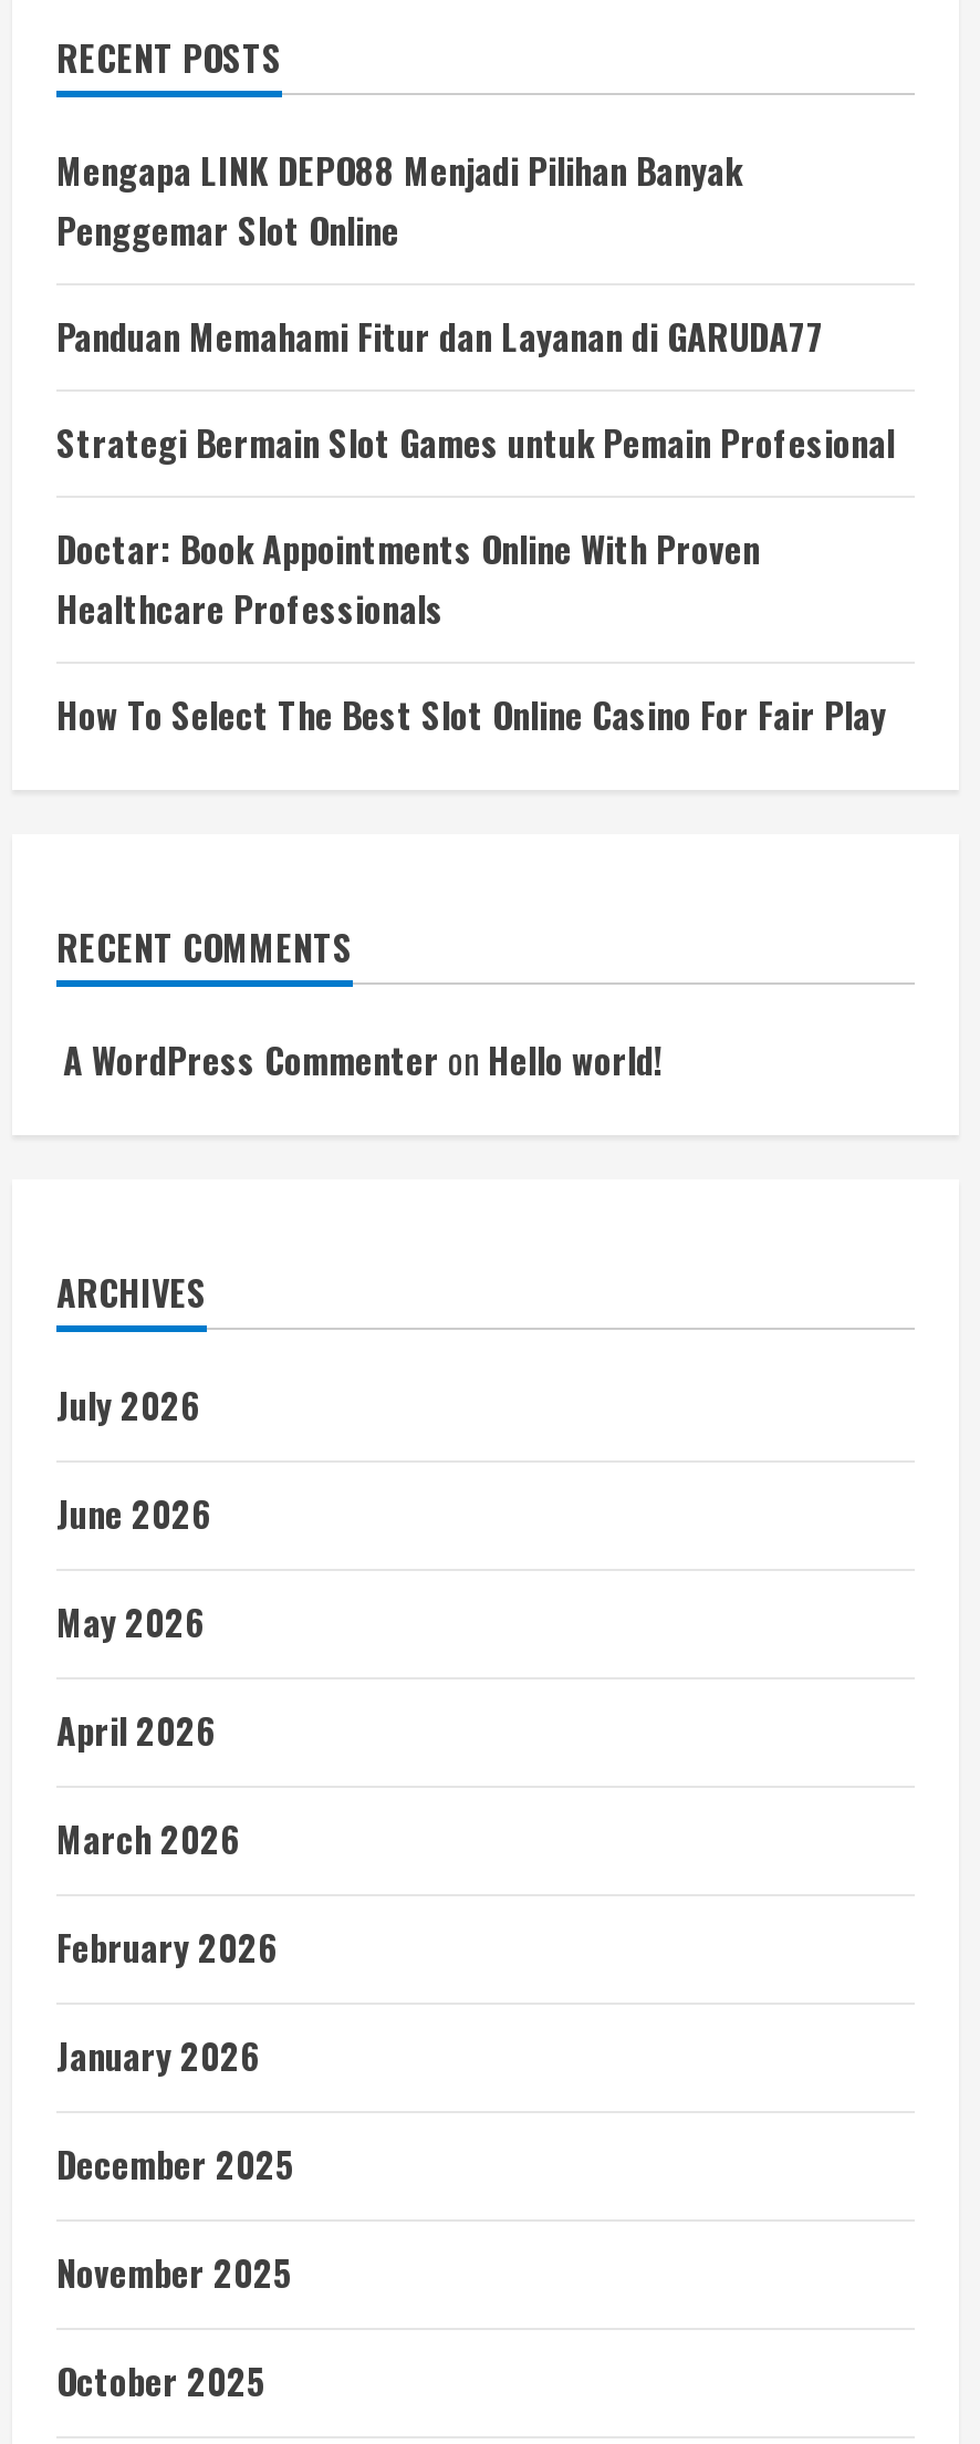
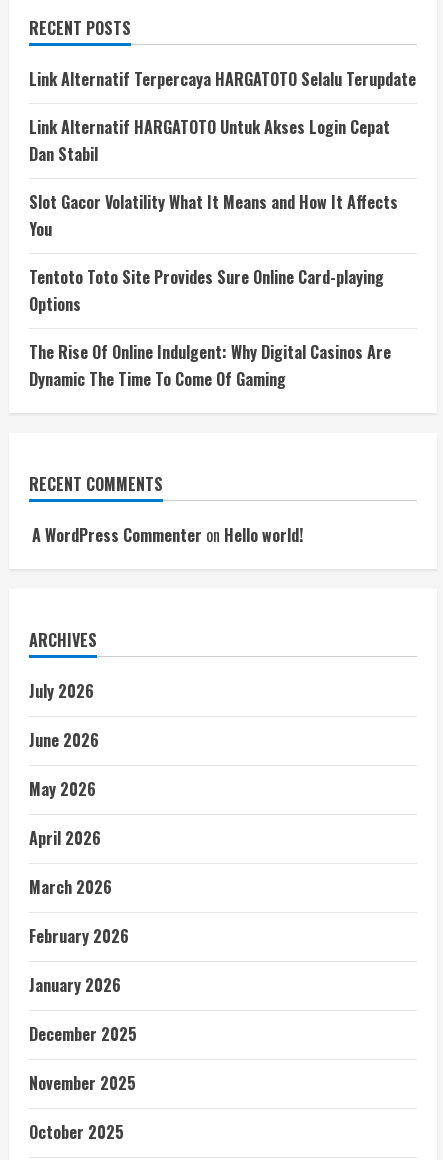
[56,144,742,257] Mengapa LINK DEPO88 Menjadi Pilihan Banyak | Penggemar Slot Online -> [29,67,416,91] Link Alternatif Terpercaya HARGATOTO Selalu Terupdate
[56,310,824,363] Panduan Memahami Fitur dan Layanan di GARUDA77 -> [29,115,390,166] Link Alternatif HARGATOTO Untuk Akses Login Cepat | Dan Stabil
[56,416,895,469] Strategi Bermain Slot Games untuk Pemain Profesional -> [29,190,398,241] Slot Gacor Volatility What It Means and How It Affects | You
[56,522,760,635] Doctar: Book Appointments Online With Proven | Healthcare Professionals -> [29,265,384,316] Tentoto Toto Site Provides Sure Online Card-playing | Options
[56,688,886,741] How To Select The Best Slot Online Casino For Fair Play -> [29,340,391,391] The Rise Of Online Indulgent: Why Digital Casinos Are | Dynamic The Time To Come Of Gaming

